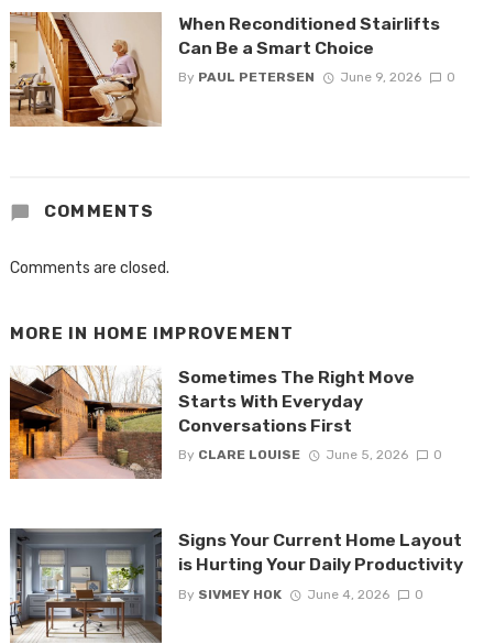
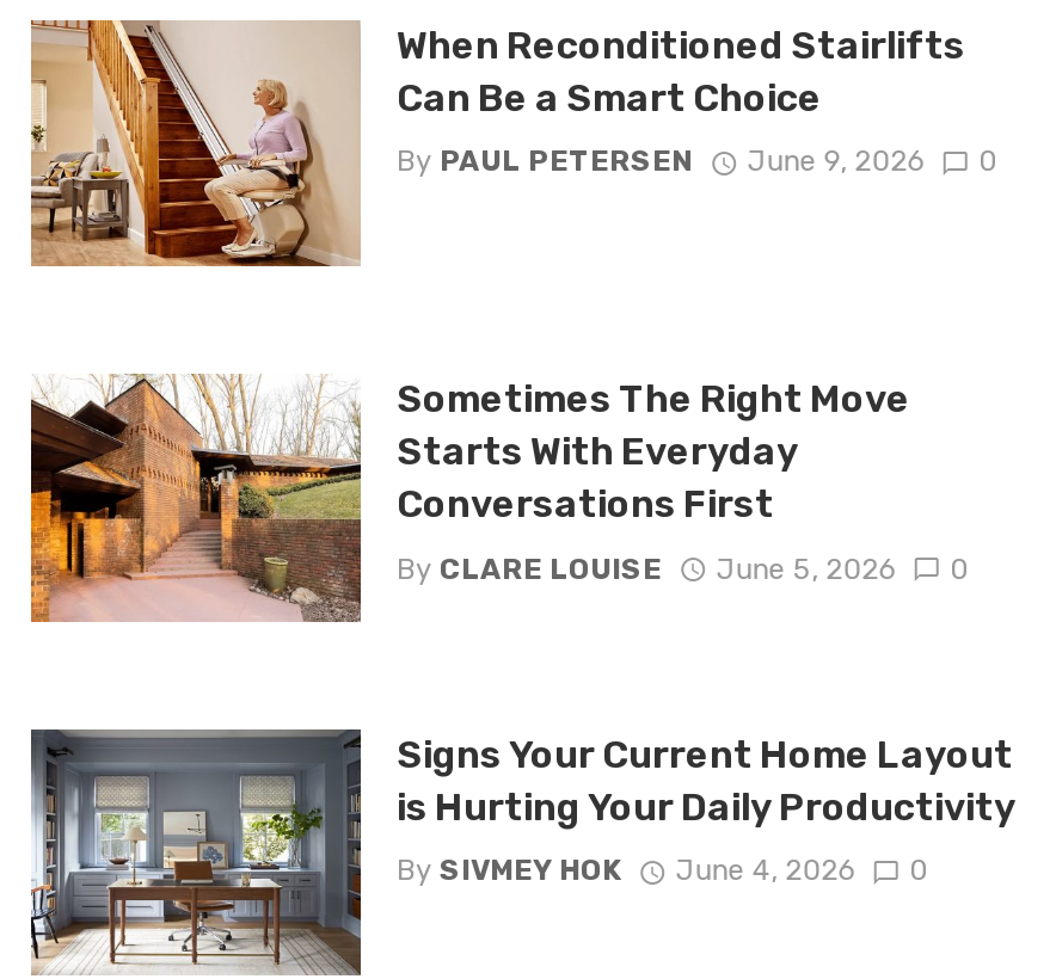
[10,201,294,344] COMMENTS | Comments are closed. | MORE IN HOME IMPROVEMENT -> none

